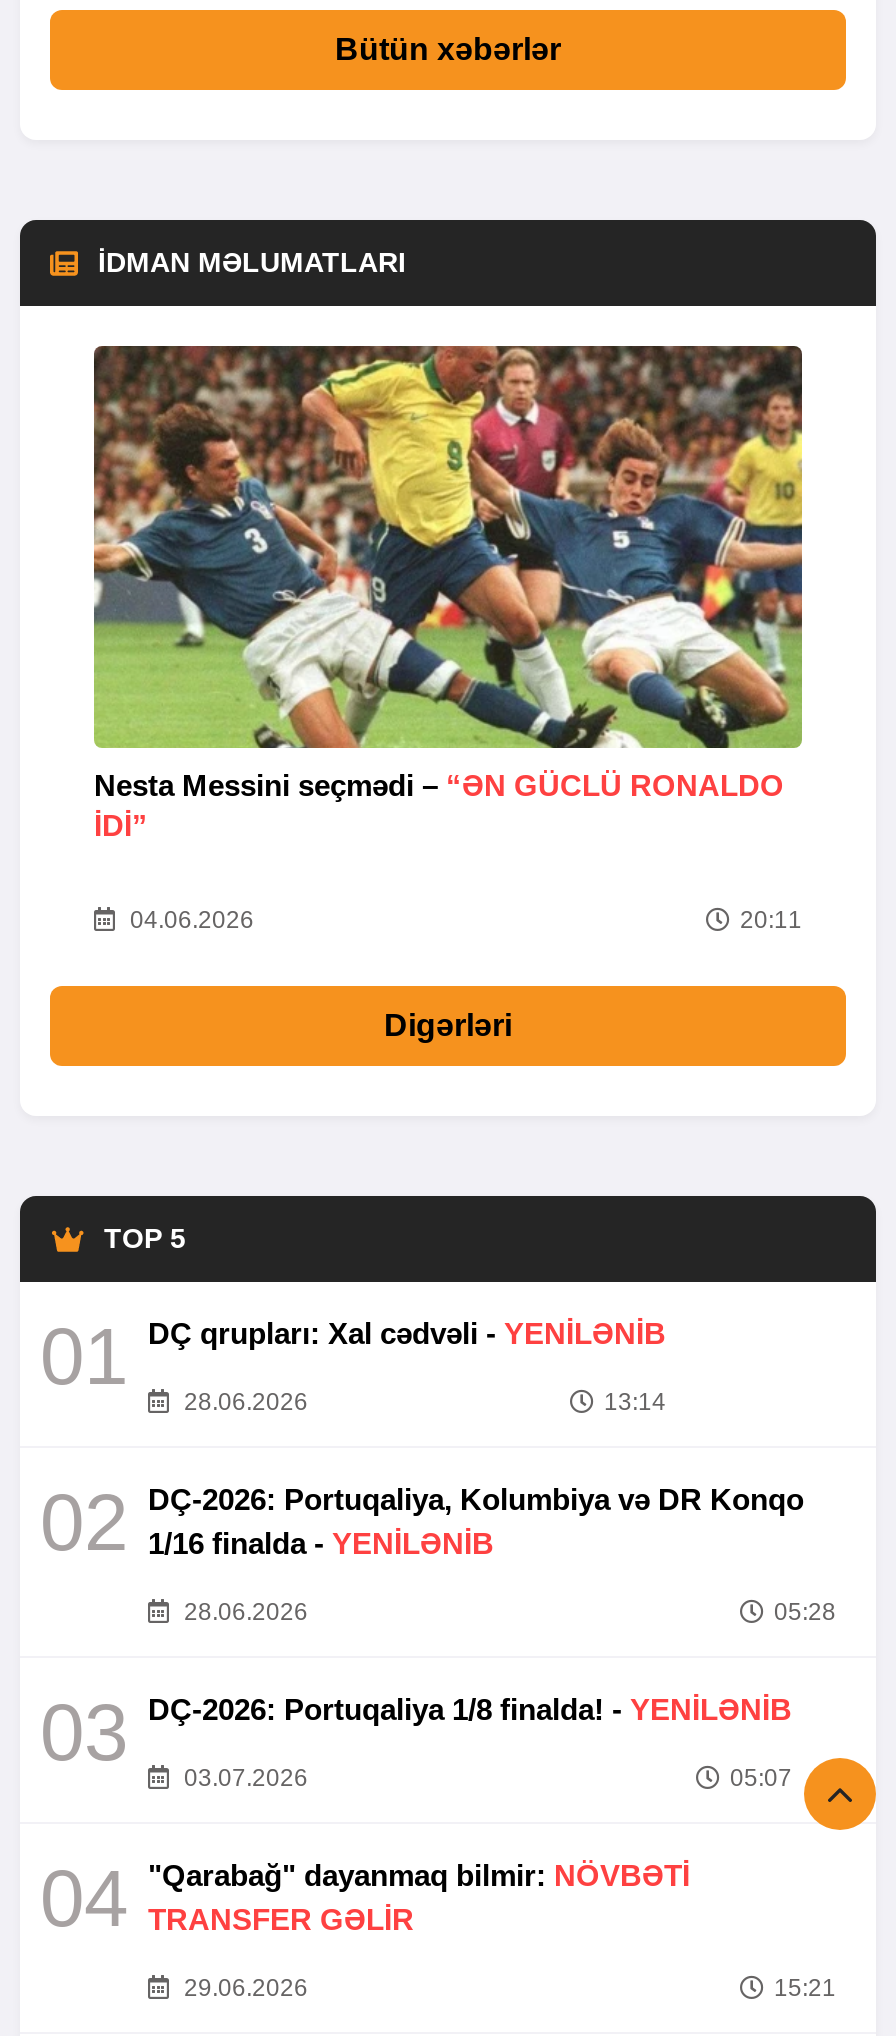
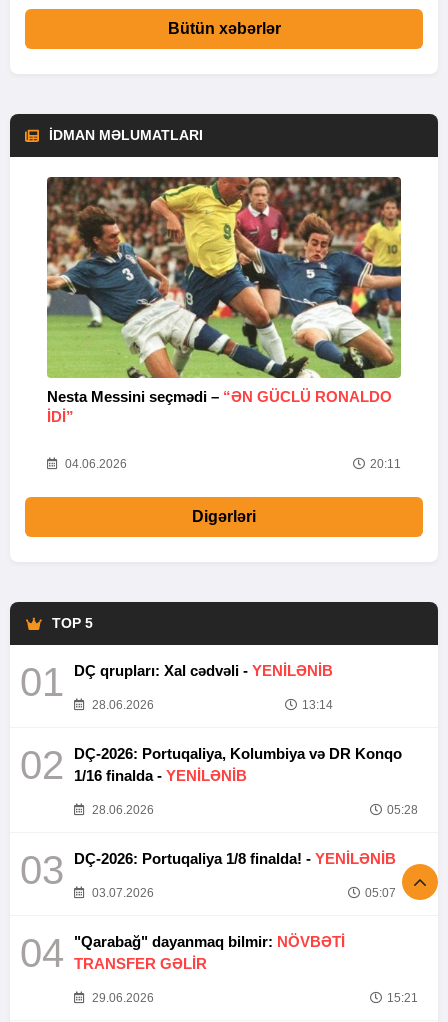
[802,1720,878,1832] [image] -> [401,863,439,919] [image]

